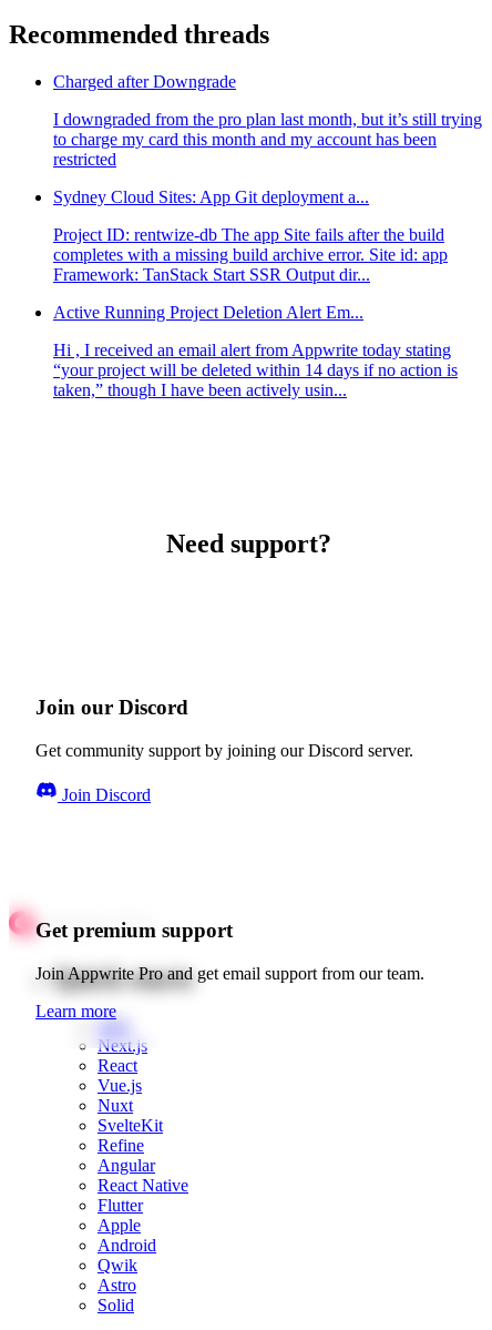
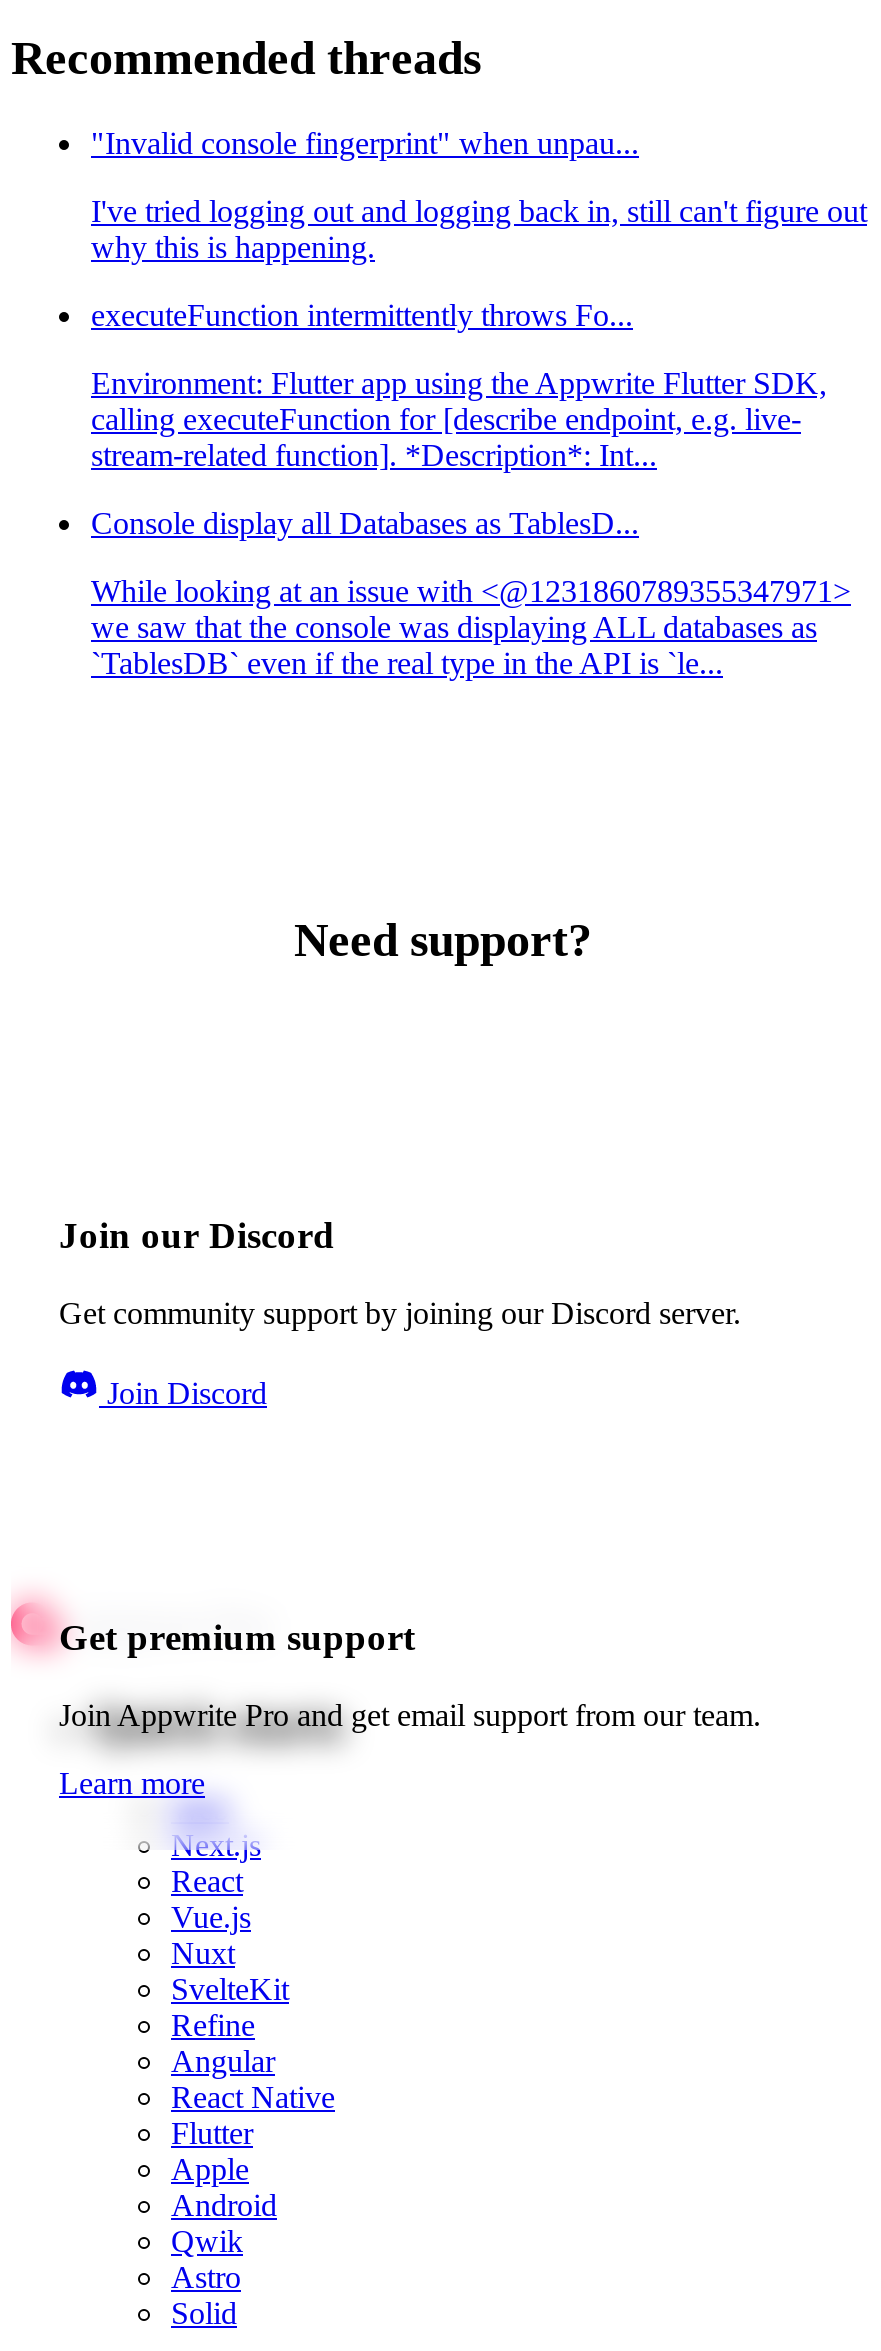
[53,72,236,91] Charged after Downgrade -> [91,126,639,160] "Invalid console fingerprint" when unpau...
[53,110,482,169] I downgraded from the pro plan last month, but it’s still trying | to charge my card this month and my account has been | restricted -> [91,194,867,264] I've tried logging out and logging back in, still can't figure out | why this is happening.
[53,188,369,207] Sydney Cloud Sites: App Git deployment a... -> [91,298,633,332] executeFunction intermittently throws Fo...
[53,225,448,284] Project ID: rentwize-db The app Site fails after the build | completes with a missing build archive error. Site id: app | Framework: TanStack Start SSR Output dir... -> [91,366,827,472] Environment: Flutter app using the Appwrite Flutter SDK, | calling executeFunction for [describe endpoint, e.g. live- | stream-related function]. *Description*: Int...
[53,303,363,322] Active Running Project Deletion Alert Em... -> [91,506,639,540] Console display all Databases as TablesD...
[53,341,458,400] Hi , I received an email alert from Appwrite today stating | “your project will be deleted within 14 days if no action is | taken,” though I have been actively usin... -> [91,574,851,680] While looking at an issue with <@1231860789355347971> | we saw that the console was displaying ALL databases as | `TablesDB` even if the real type in the API is `le...

